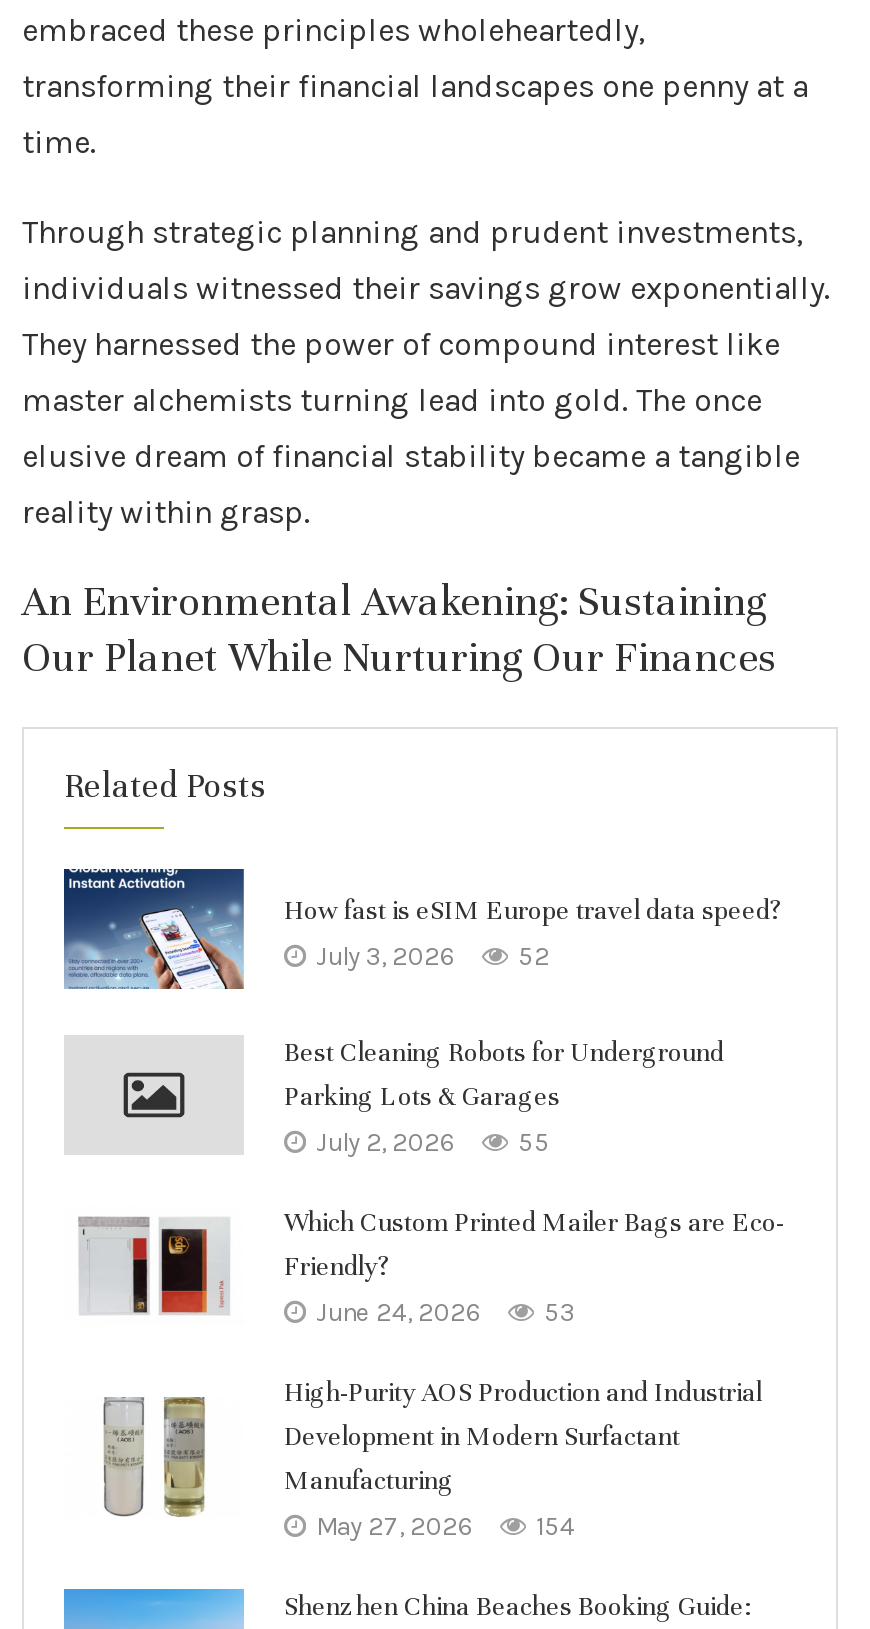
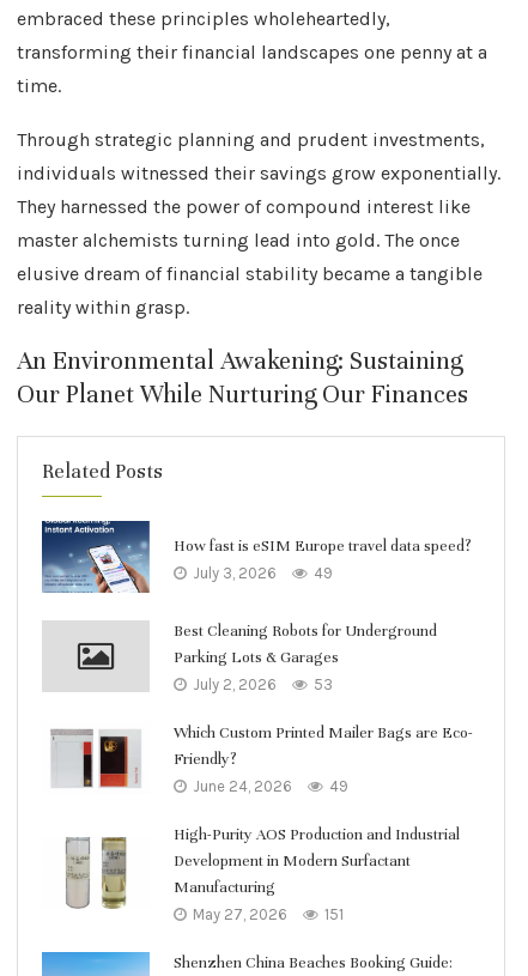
[518,940,550,970] 52 -> [314,563,333,581] 49
[518,1127,550,1157] 55 -> [314,675,333,693] 53
[544,1297,576,1327] 53 -> [329,777,348,795] 49
[536,1511,576,1541] 154 -> [324,905,344,923] 151

